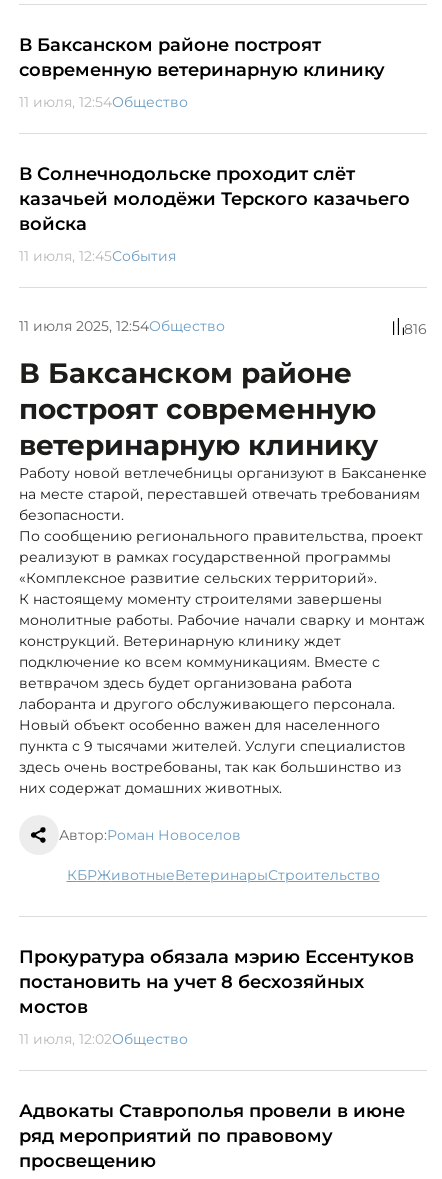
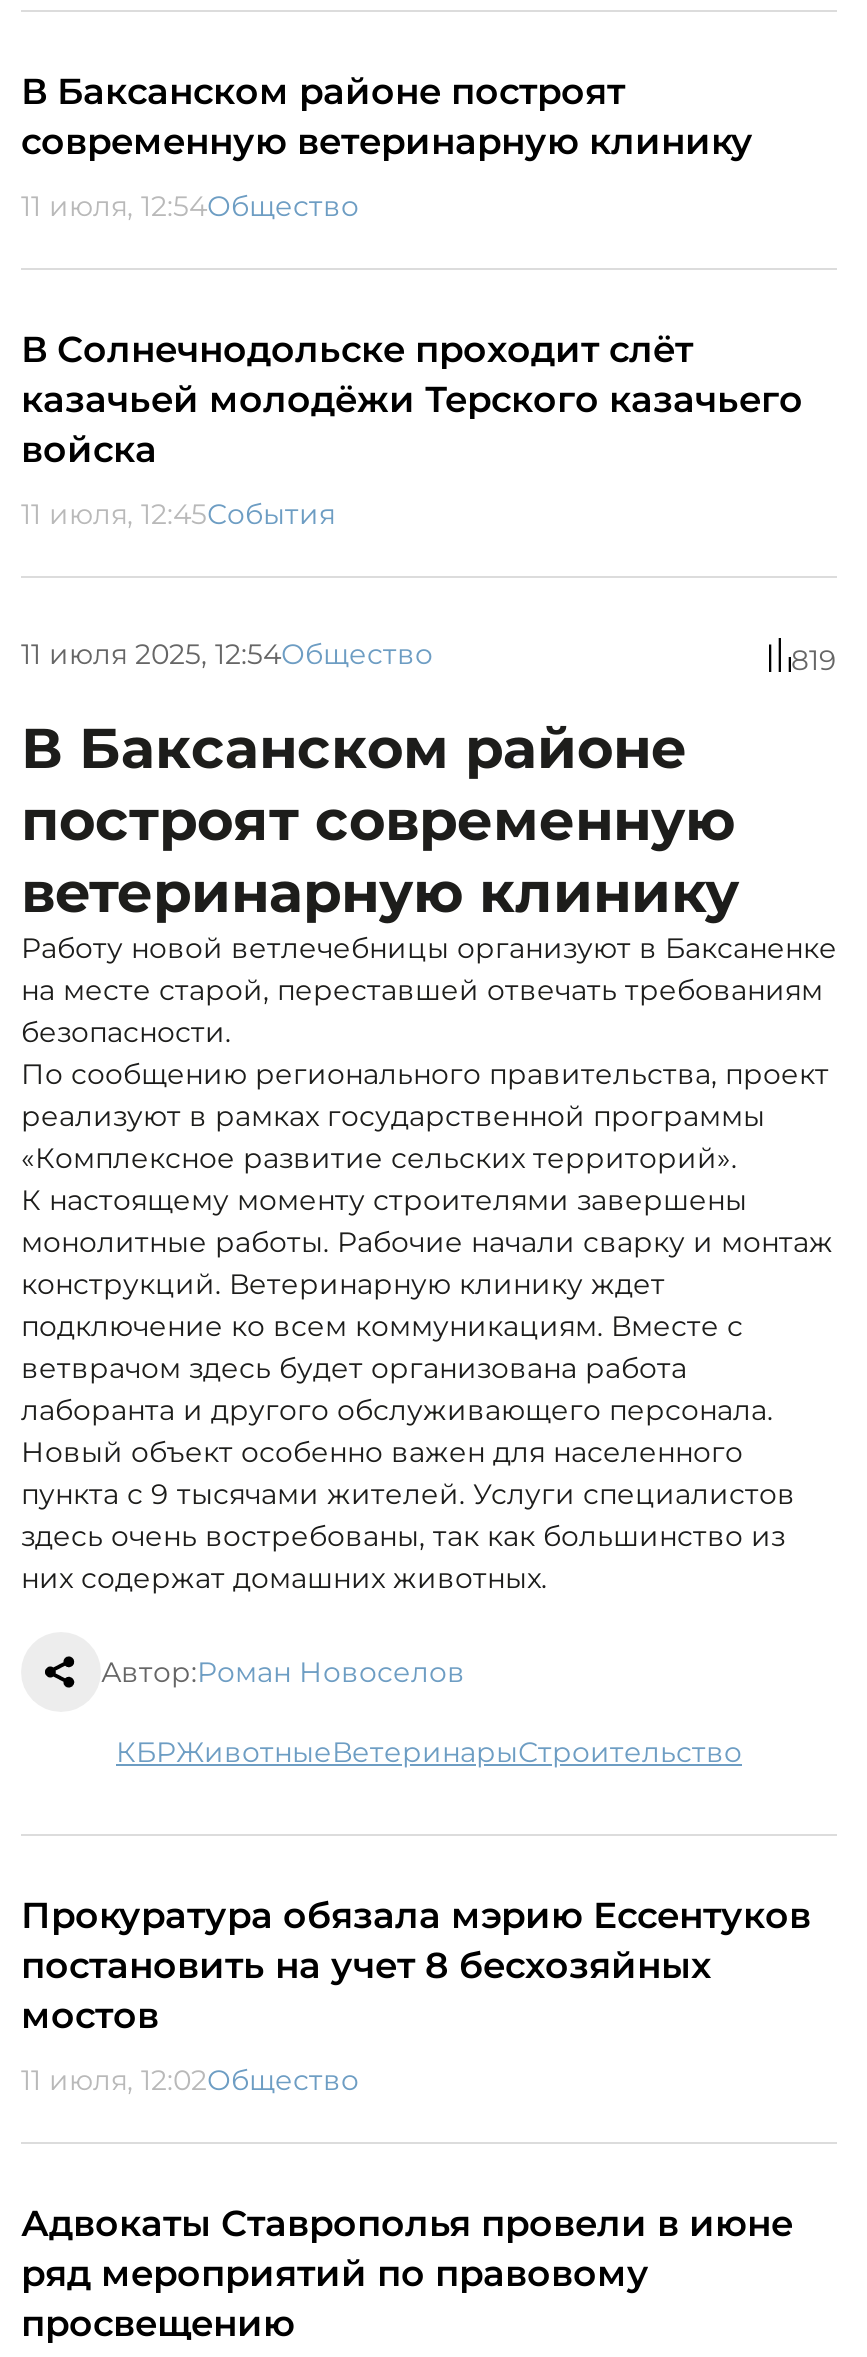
[404,320,427,338] 816 -> [791,642,837,678] 819

